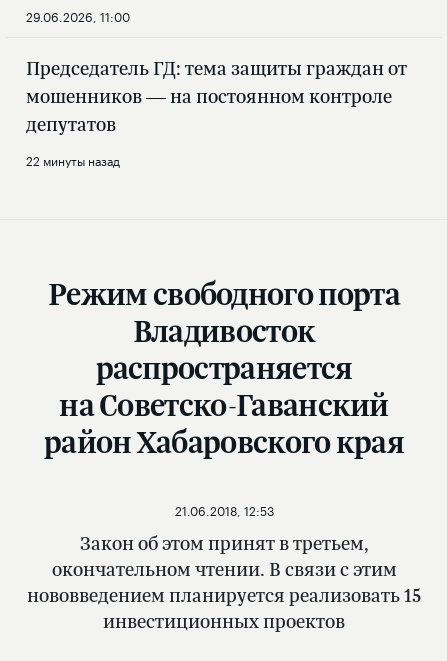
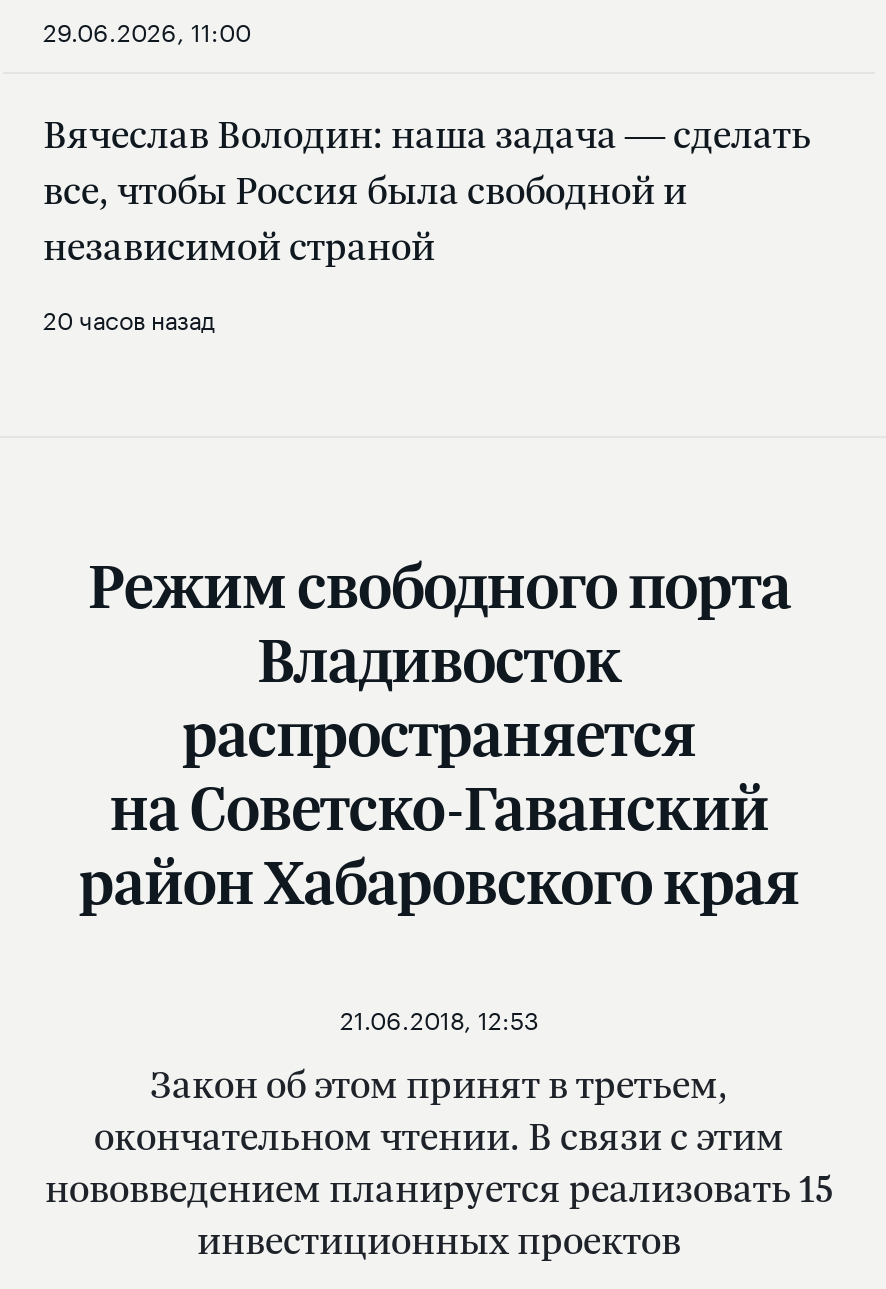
[26,55,407,137] Председатель ГД: тема защиты граждан от | мошенников — на постоянном контроле | депутатов -> [43,109,811,273] Вячеслав Володин: наша задача — сделать | все, чтобы Россия была свободной и | независимой страной
[26,150,120,169] 22 минуты назад -> [43,299,215,337] 20 часов назад

